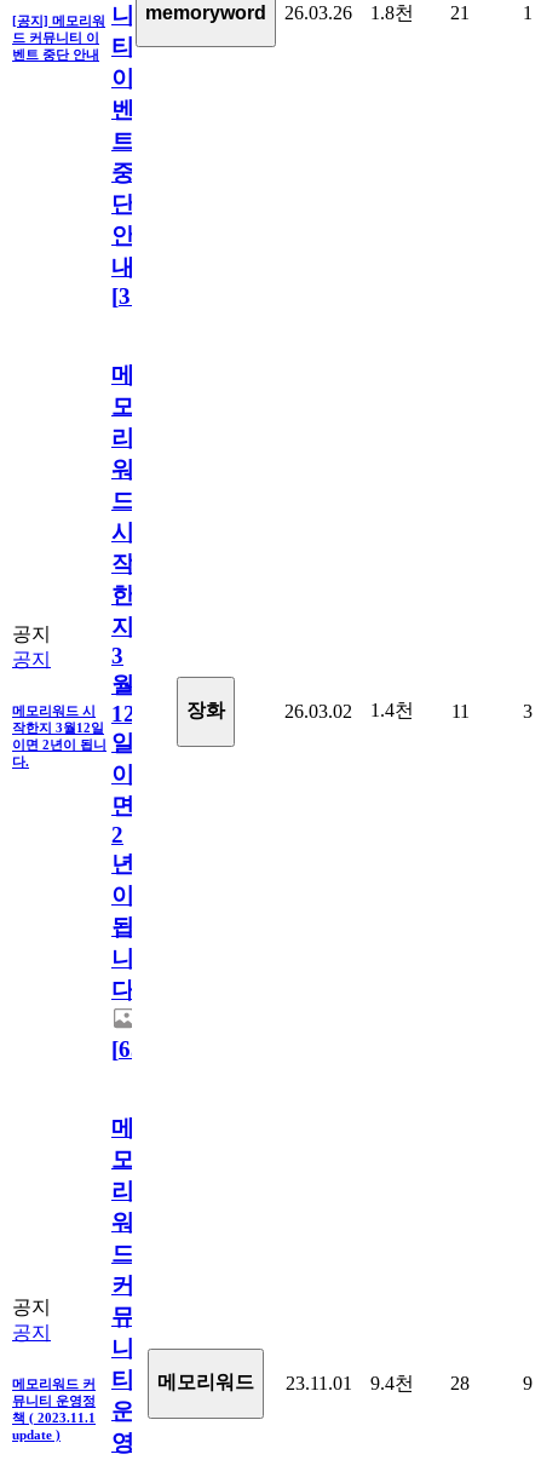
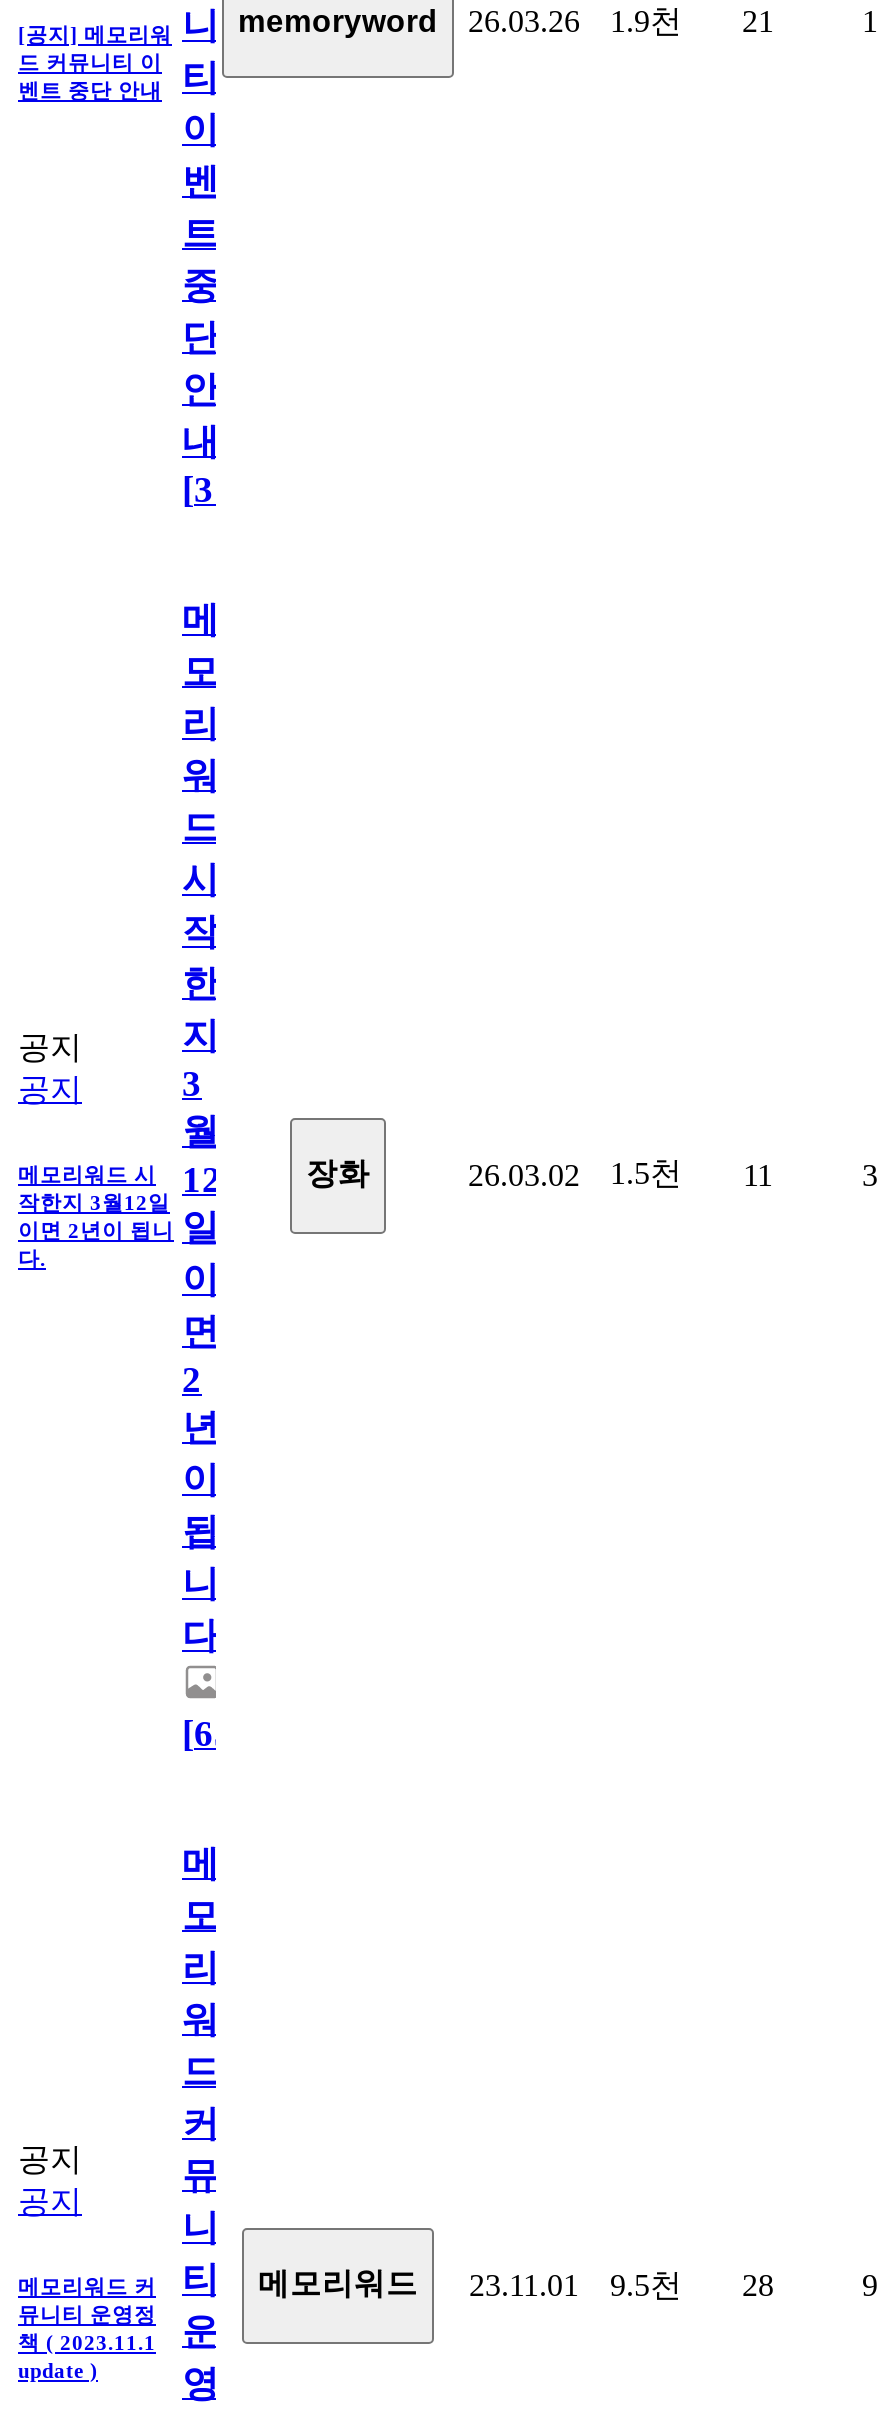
[370,2,414,23] 1.8천 -> [610,3,682,37] 1.9천
[284,699,469,721] 26.03.02 1.4천 11 -> [468,1155,773,1191] 26.03.02 1.5천 11
[12,1367,470,1393] 메모리워드 커 티 메모리워드 23.11.01 9.4천 28 -> [18,2259,774,2301] 메모리워드 커 티 메모리워드 23.11.01 9.5천 28

